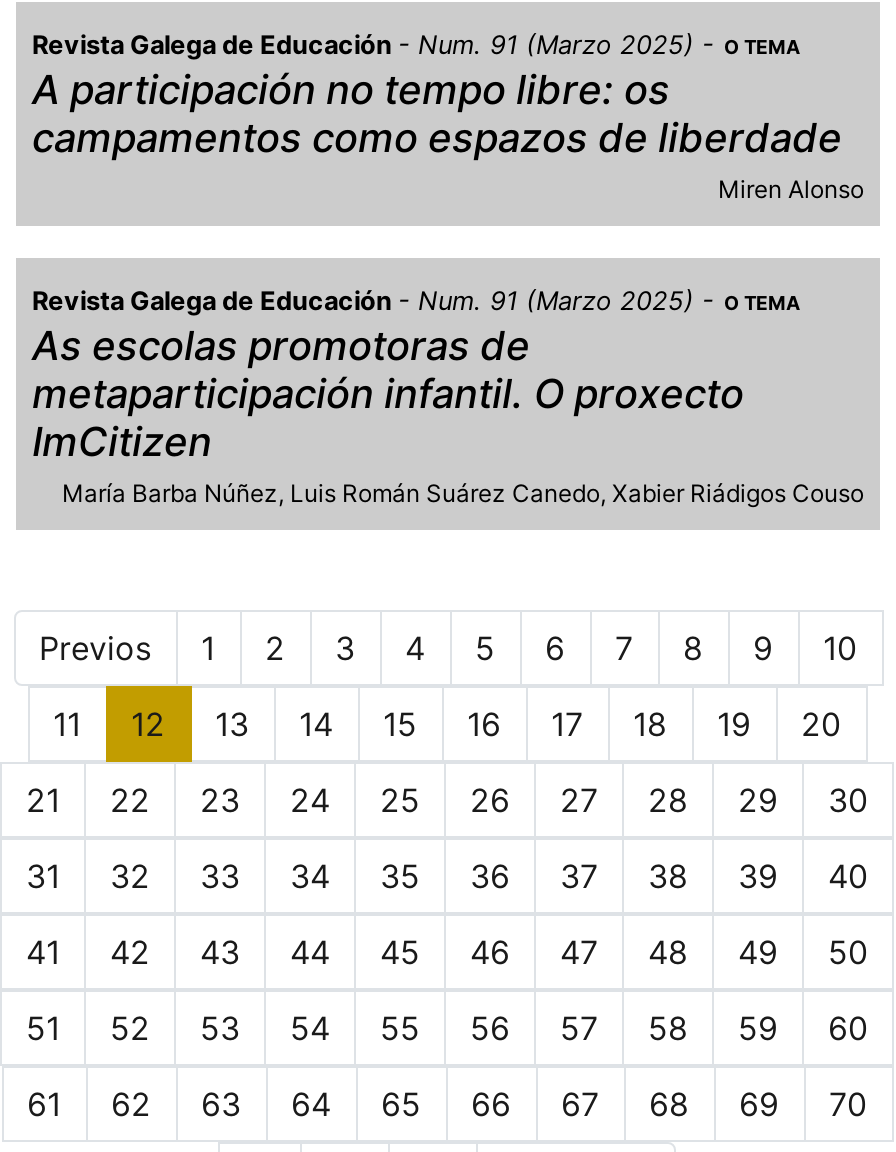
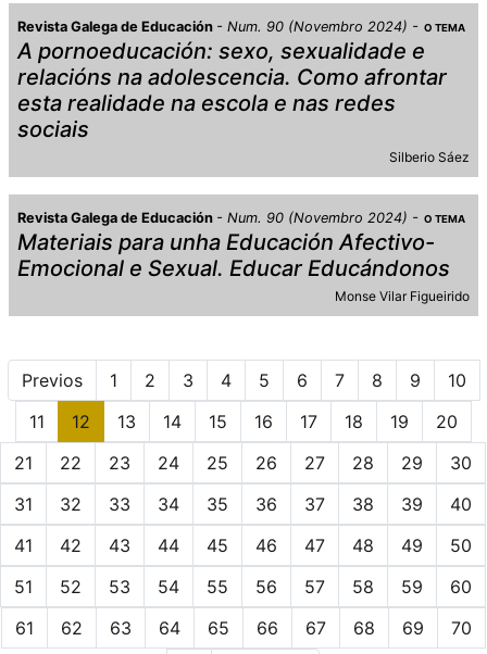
[32,30,800,60] Revista Galega de Educación Num. 91 (Marzo 2025) O TEMA -> [17,18,465,35] Revista Galega de Educación Num. 90 (Novembro 2024) O TEMA
[32,66,864,204] A participación no tempo libre: os | campamentos como espazos de liberdade | Miren Alonso -> [17,38,470,165] A pornoeducación: sexo, sexualidade e | relacións na adolescencia. Como afrontar | esta realidade na escola e nas redes | sociais | Silberio Sáez
[32,286,800,316] Revista Galega de Educación Num. 91 (Marzo 2025) O TEMA -> [17,209,465,226] Revista Galega de Educación Num. 90 (Novembro 2024) O TEMA
moved [32,286,800,316] -> [17,209,465,226]: Revista Galega de Educación | O TEMA
[32,322,864,508] As escolas promotoras de | metaparticipación infantil. O proxecto | ImCitizen | María Barba Núñez Luis Román Suárez Canedo Xabier Riádigos Couso -> [17,229,470,304] Materiais para unha Educación Afectivo- | Emocional e Sexual. Educar Educándonos | Monse Vilar Figueirido

